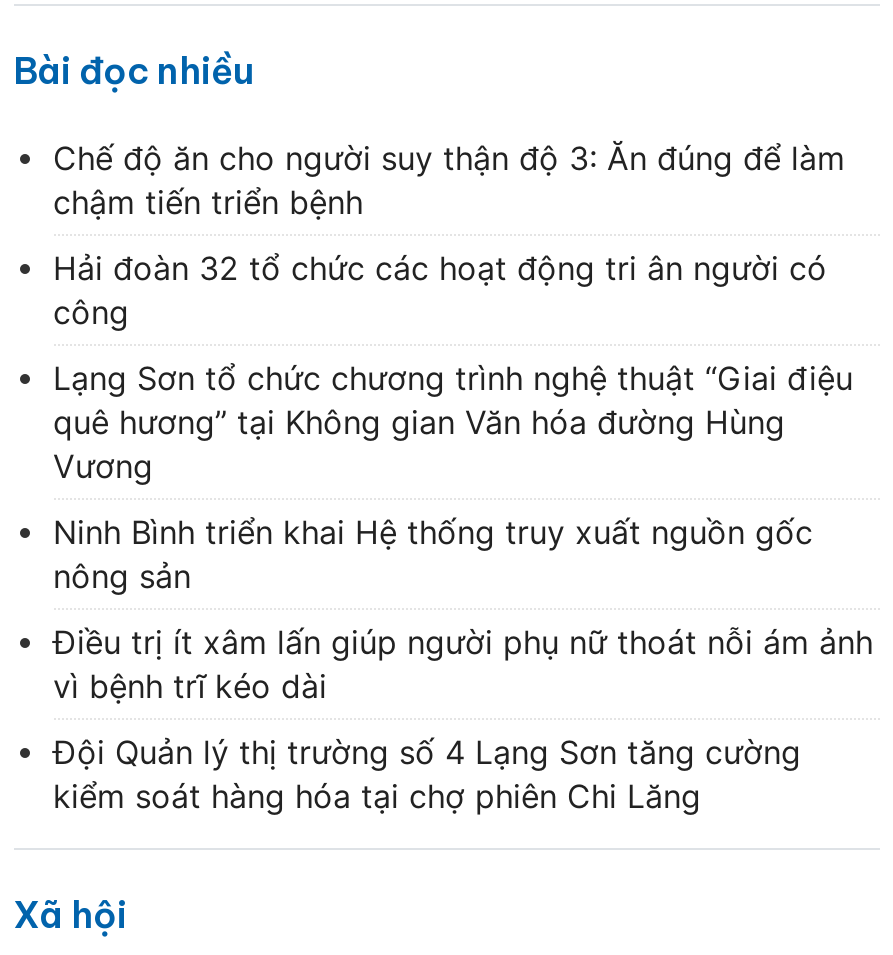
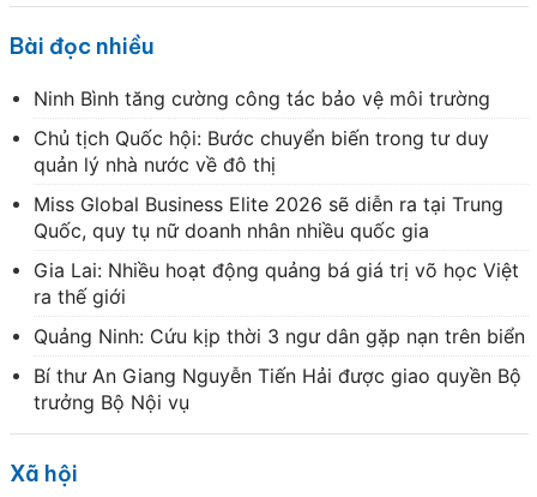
[53,139,845,223] Chế độ ăn cho người suy thận độ 3: Ăn đúng để làm | chậm tiến triển bệnh -> [33,86,490,110] Ninh Bình tăng cường công tác bảo vệ môi trường
[53,249,827,333] Hải đoàn 32 tổ chức các hoạt động tri ân người có | công -> [33,126,488,176] Chủ tịch Quốc hội: Bước chuyển biến trong tư duy | quản lý nhà nước về đô thị
[53,359,853,487] Lạng Sơn tổ chức chương trình nghệ thuật “Giai điệu | quê hương” tại Không gian Văn hóa đường Hùng | Vương -> [33,192,503,242] Miss Global Business Elite 2026 sẽ diễn ra tại Trung | Quốc, quy tụ nữ doanh nhân nhiều quốc gia
[53,513,813,597] Ninh Bình triển khai Hệ thống truy xuất nguồn gốc | nông sản -> [33,258,518,308] Gia Lai: Nhiều hoạt động quảng bá giá trị võ học Việt | ra thế giới
[53,623,873,707] Điều trị ít xâm lấn giúp người phụ nữ thoát nỗi ám ảnh | vì bệnh trĩ kéo dài -> [33,324,524,348] Quảng Ninh: Cứu kịp thời 3 ngư dân gặp nạn trên biển
[53,733,801,817] Đội Quản lý thị trường số 4 Lạng Sơn tăng cường | kiểm soát hàng hóa tại chợ phiên Chi Lăng -> [33,363,521,414] Bí thư An Giang Nguyễn Tiến Hải được giao quyền Bộ | trưởng Bộ Nội vụ

